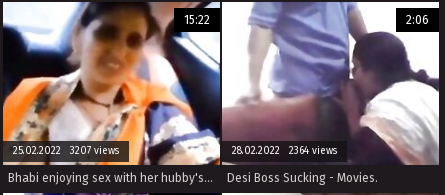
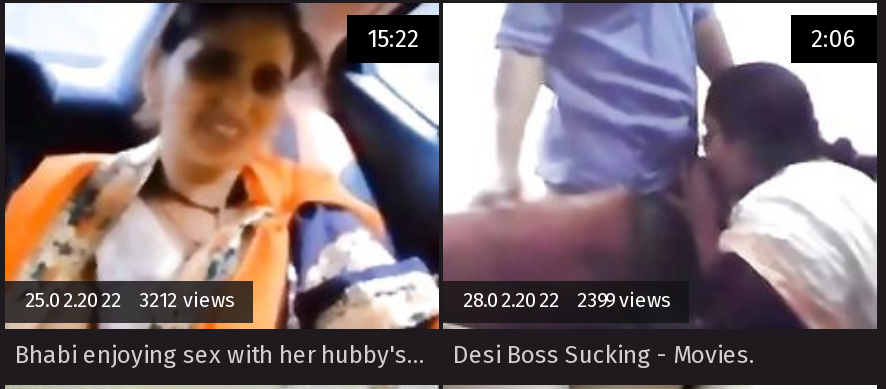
[13,145,119,157] 25.02.2022 3207 views -> [25,289,233,313] 25.02.2022 3212 views
[232,145,337,157] 28.02.2022 2364 views -> [463,289,669,313] 28.02.2022 2399 views

